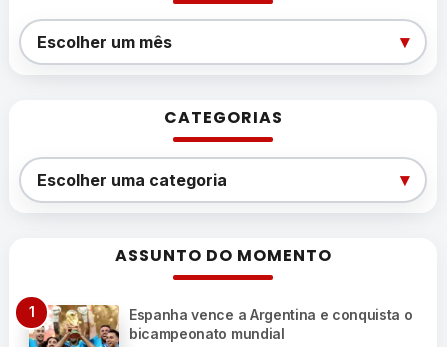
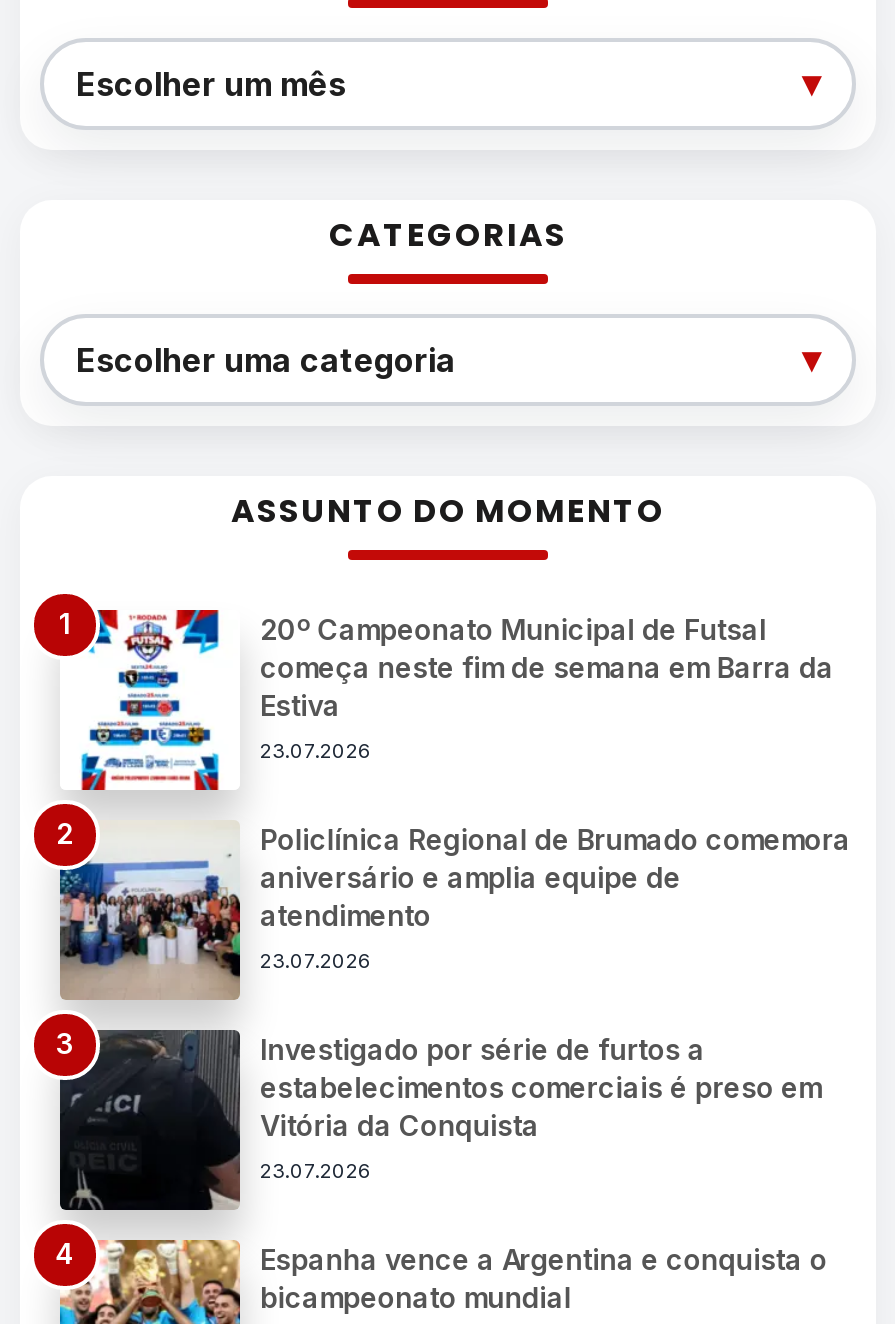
none -> [32,608,850,1234] [image] | 20º Campeonato Municipal de Futsal | começa neste fim de semana em Barra da | Estiva | 23.07.2026 | Policlínica Regional de Brumado comemora | aniversário e amplia equipe de | atendimento | 23.07.2026 | Investigado por série de furtos a | estabelecimentos comerciais é preso em | Vitória da Conquista | 23.07.2026

